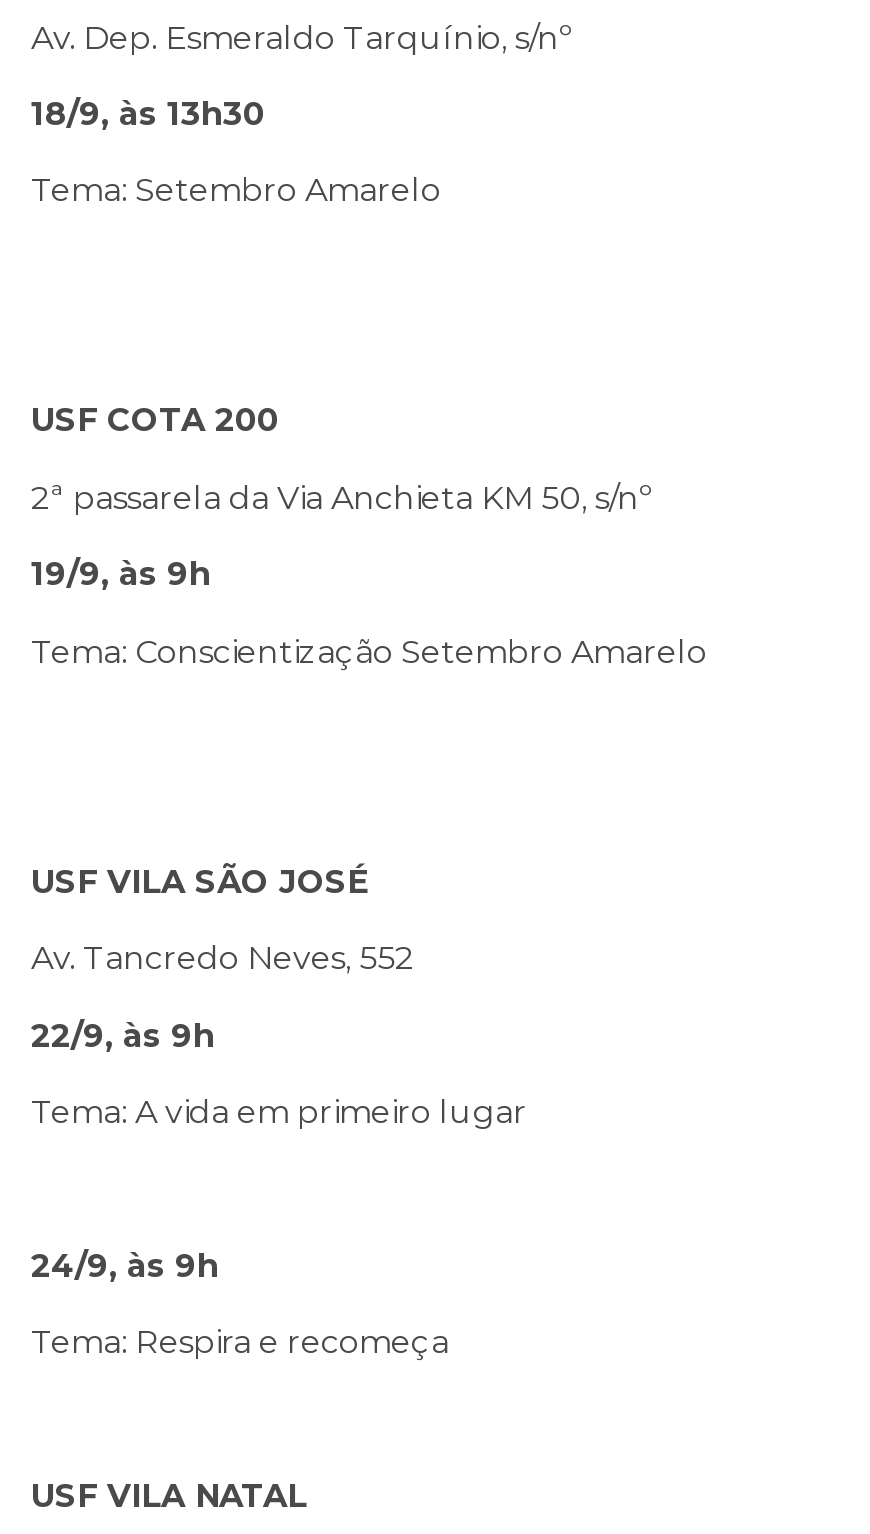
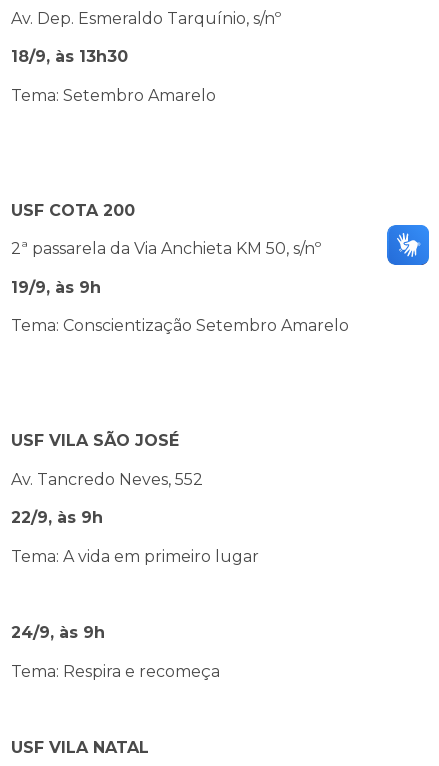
none -> [386,224,430,266] [image]

